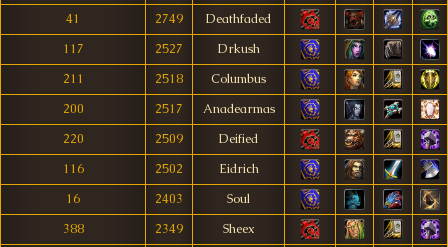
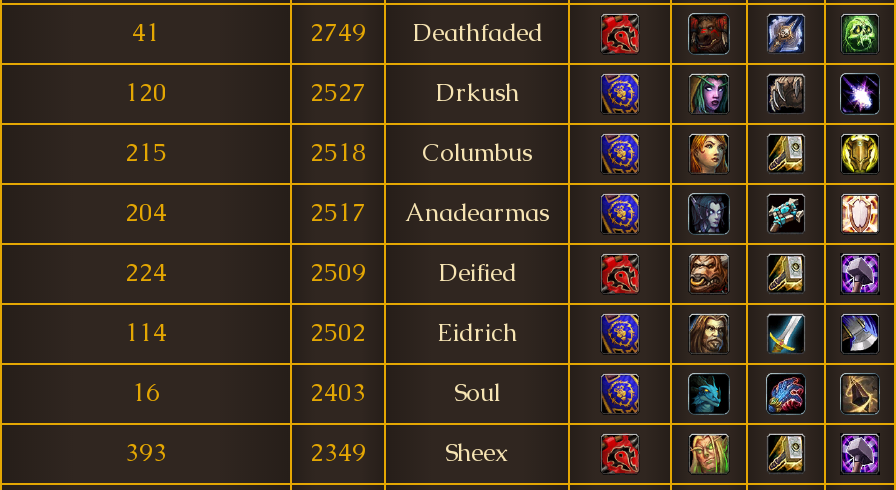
[62,41,83,57] 117 -> [125,77,167,109] 120
[62,71,83,87] 211 -> [125,137,167,169] 215
[62,101,83,117] 200 -> [125,197,167,229] 204
[62,131,83,147] 220 -> [125,257,167,289] 224
[62,161,83,177] 116 -> [125,317,167,349] 114
[62,221,83,237] 388 -> [125,437,167,469] 393

